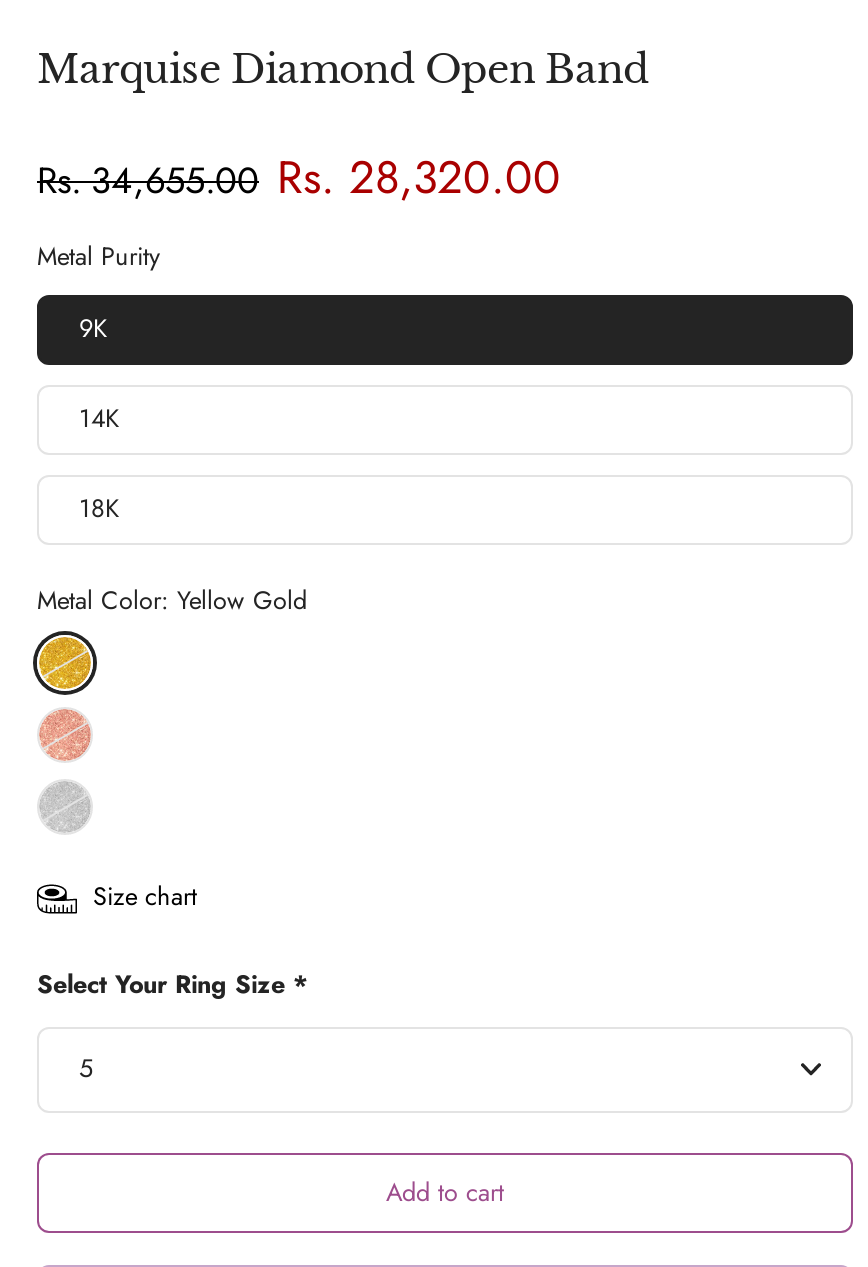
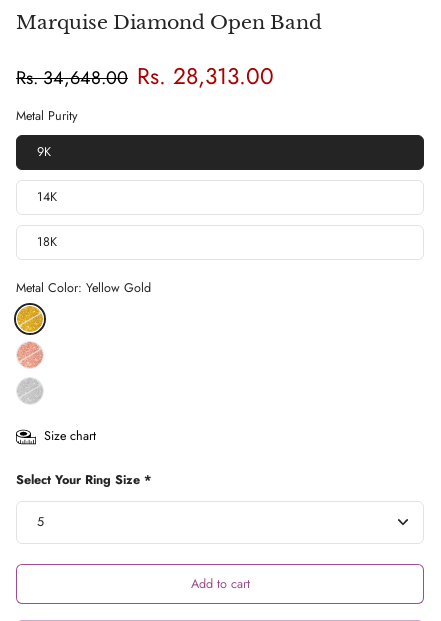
[37,145,561,211] Rs. 34,655.00 Rs. 28,320.00 -> [16,60,274,93] Rs. 34,648.00 Rs. 28,313.00

